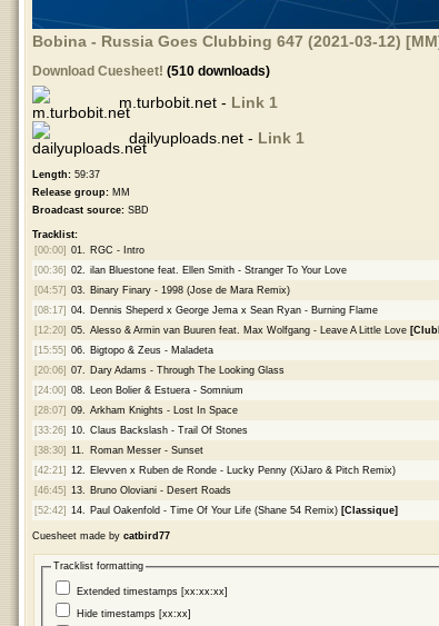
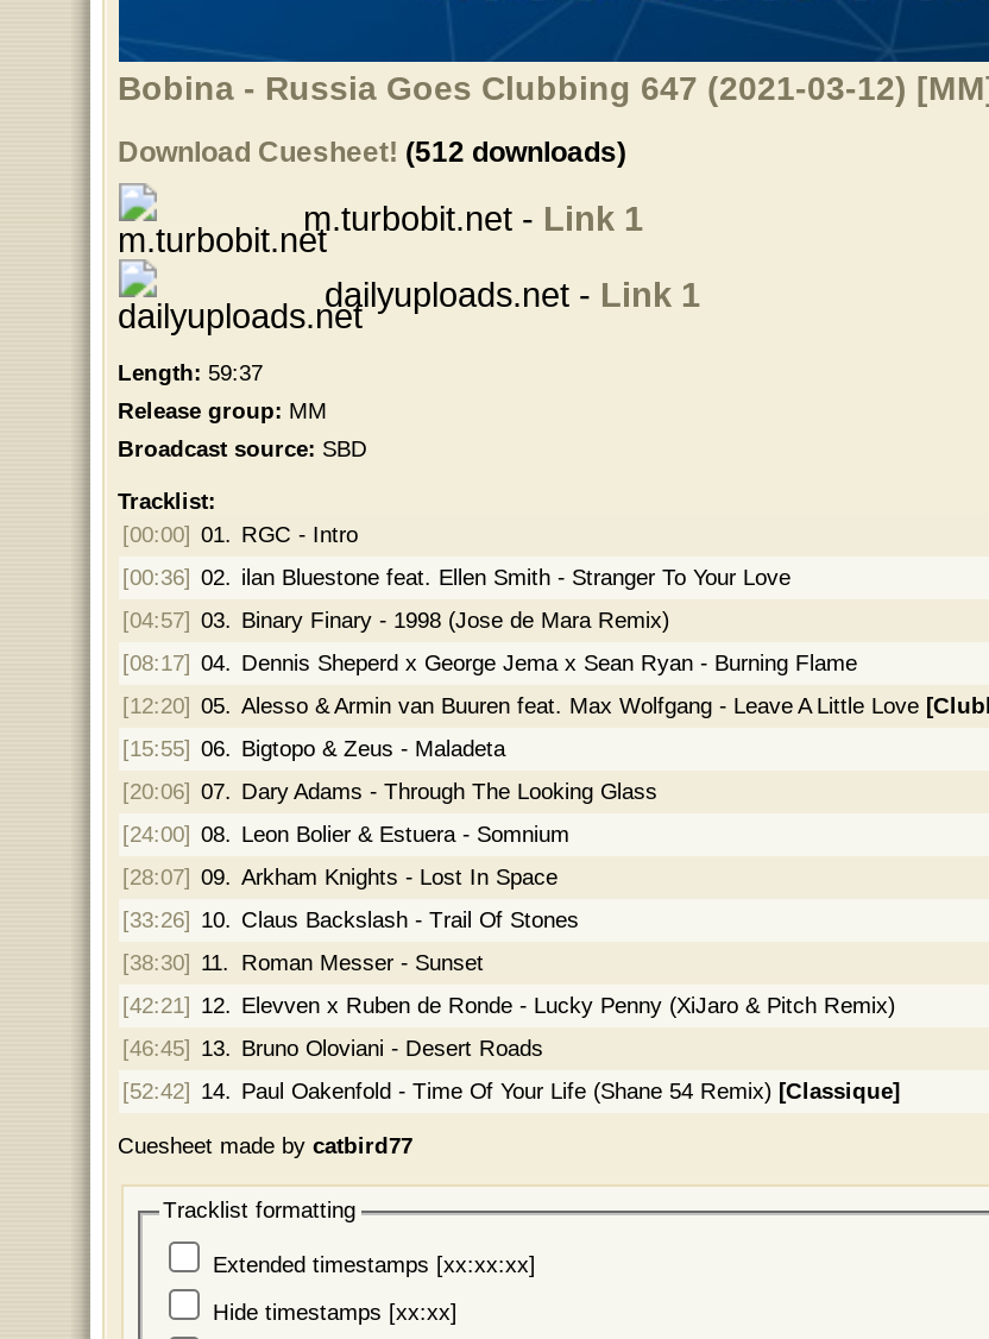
[32,63,270,79] Download Cuesheet! (510 downloads) -> [118,136,626,169] Download Cuesheet! (512 downloads)

